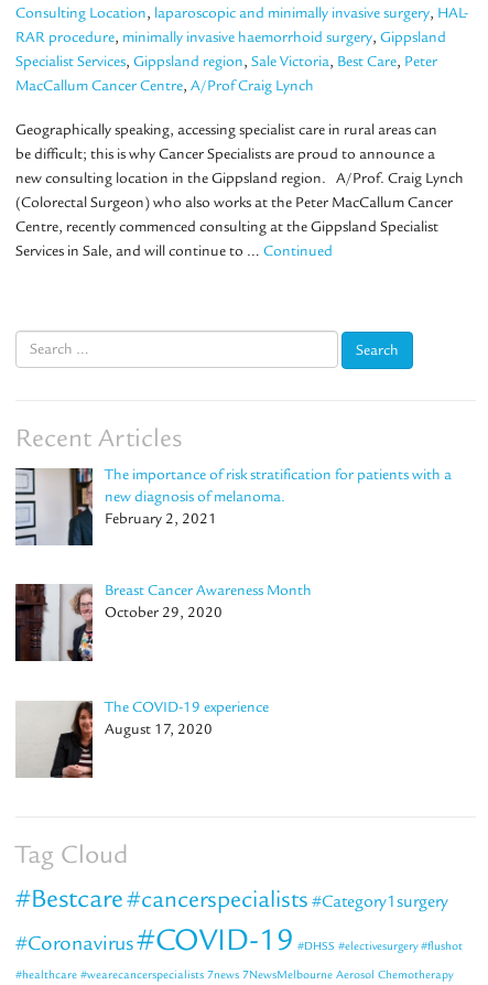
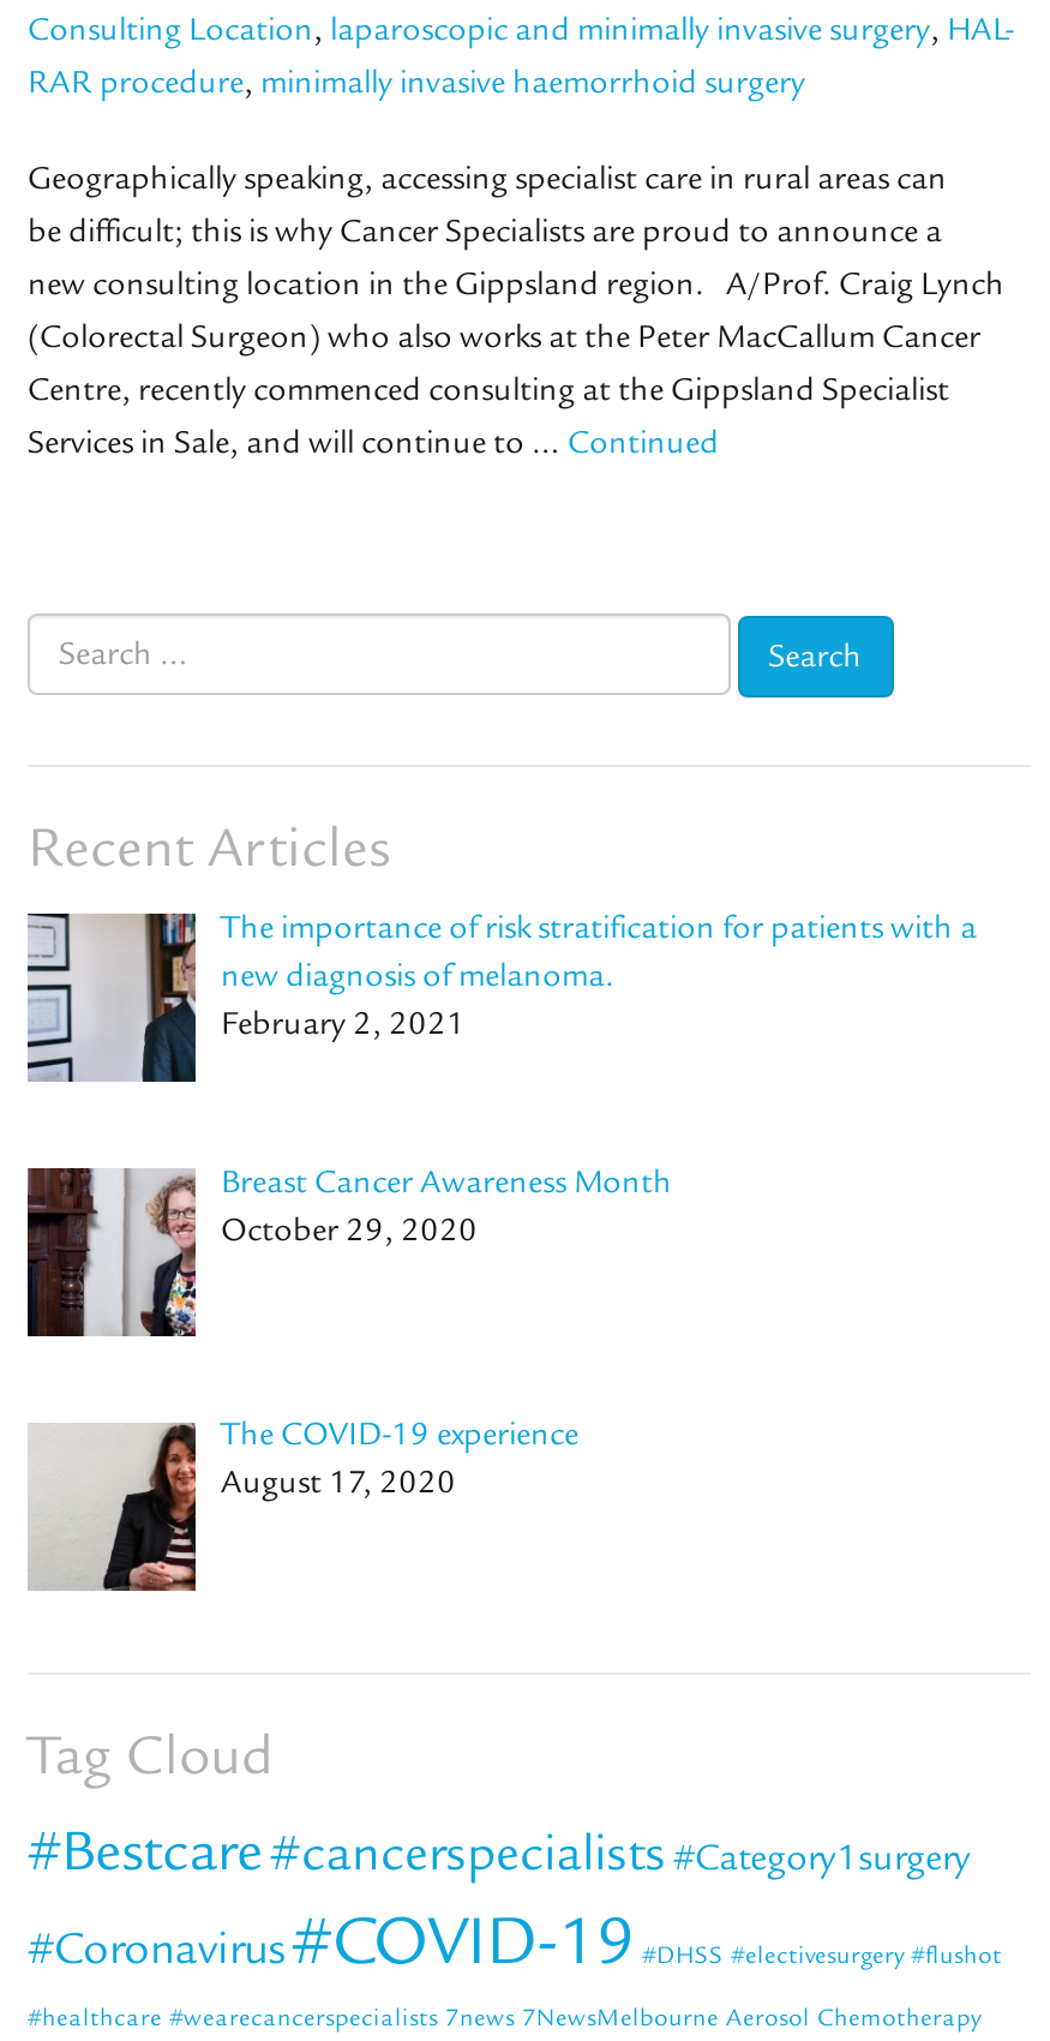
[15,29,446,95] RAR procedure, minimally invasive haemorrhoid surgery, Gippsland | Specialist Services, Gippsland region, Sale Victoria, Best Care, Peter | MacCallum Cancer Centre, A/Prof Craig Lynch -> [28,63,805,101] RAR procedure, minimally invasive haemorrhoid surgery

